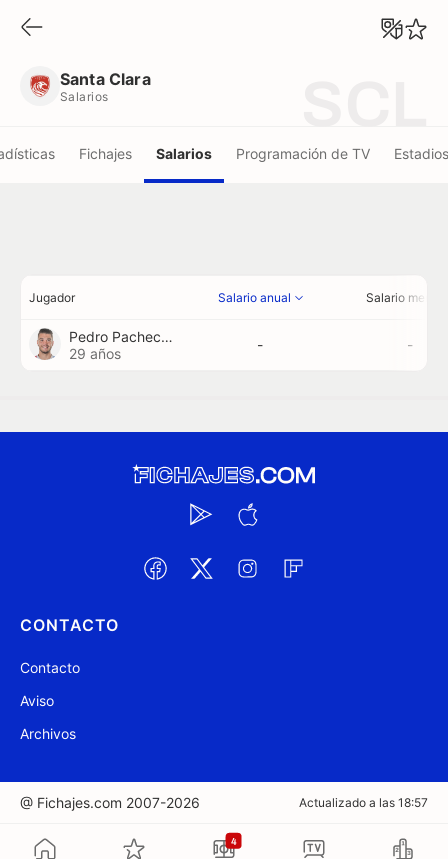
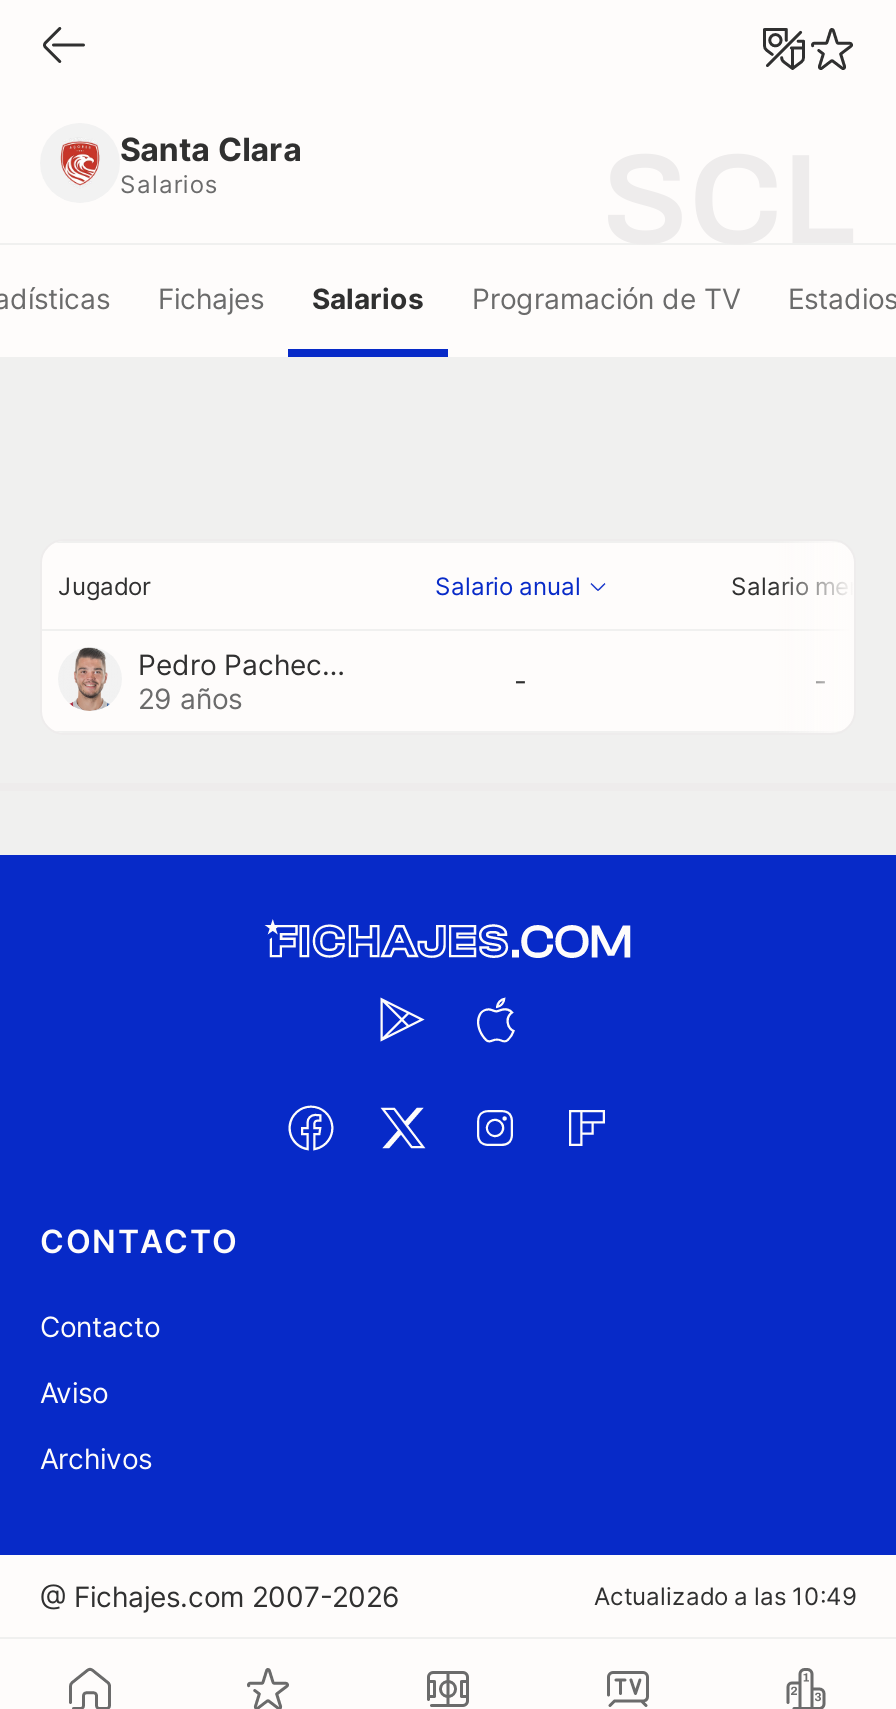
[299,795,428,810] Actualizado a las 18:57 -> [594,1581,856,1611] Actualizado a las 10:49
[230,835,237,846] 4 -> none

